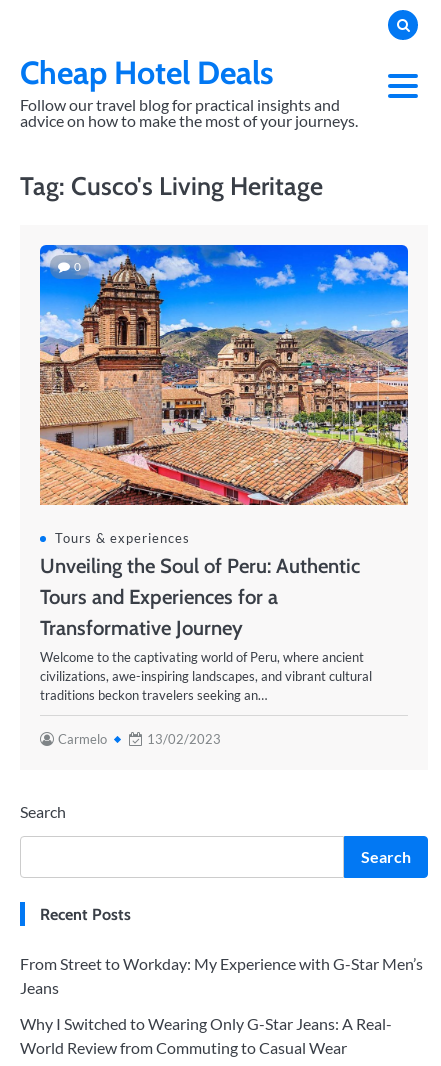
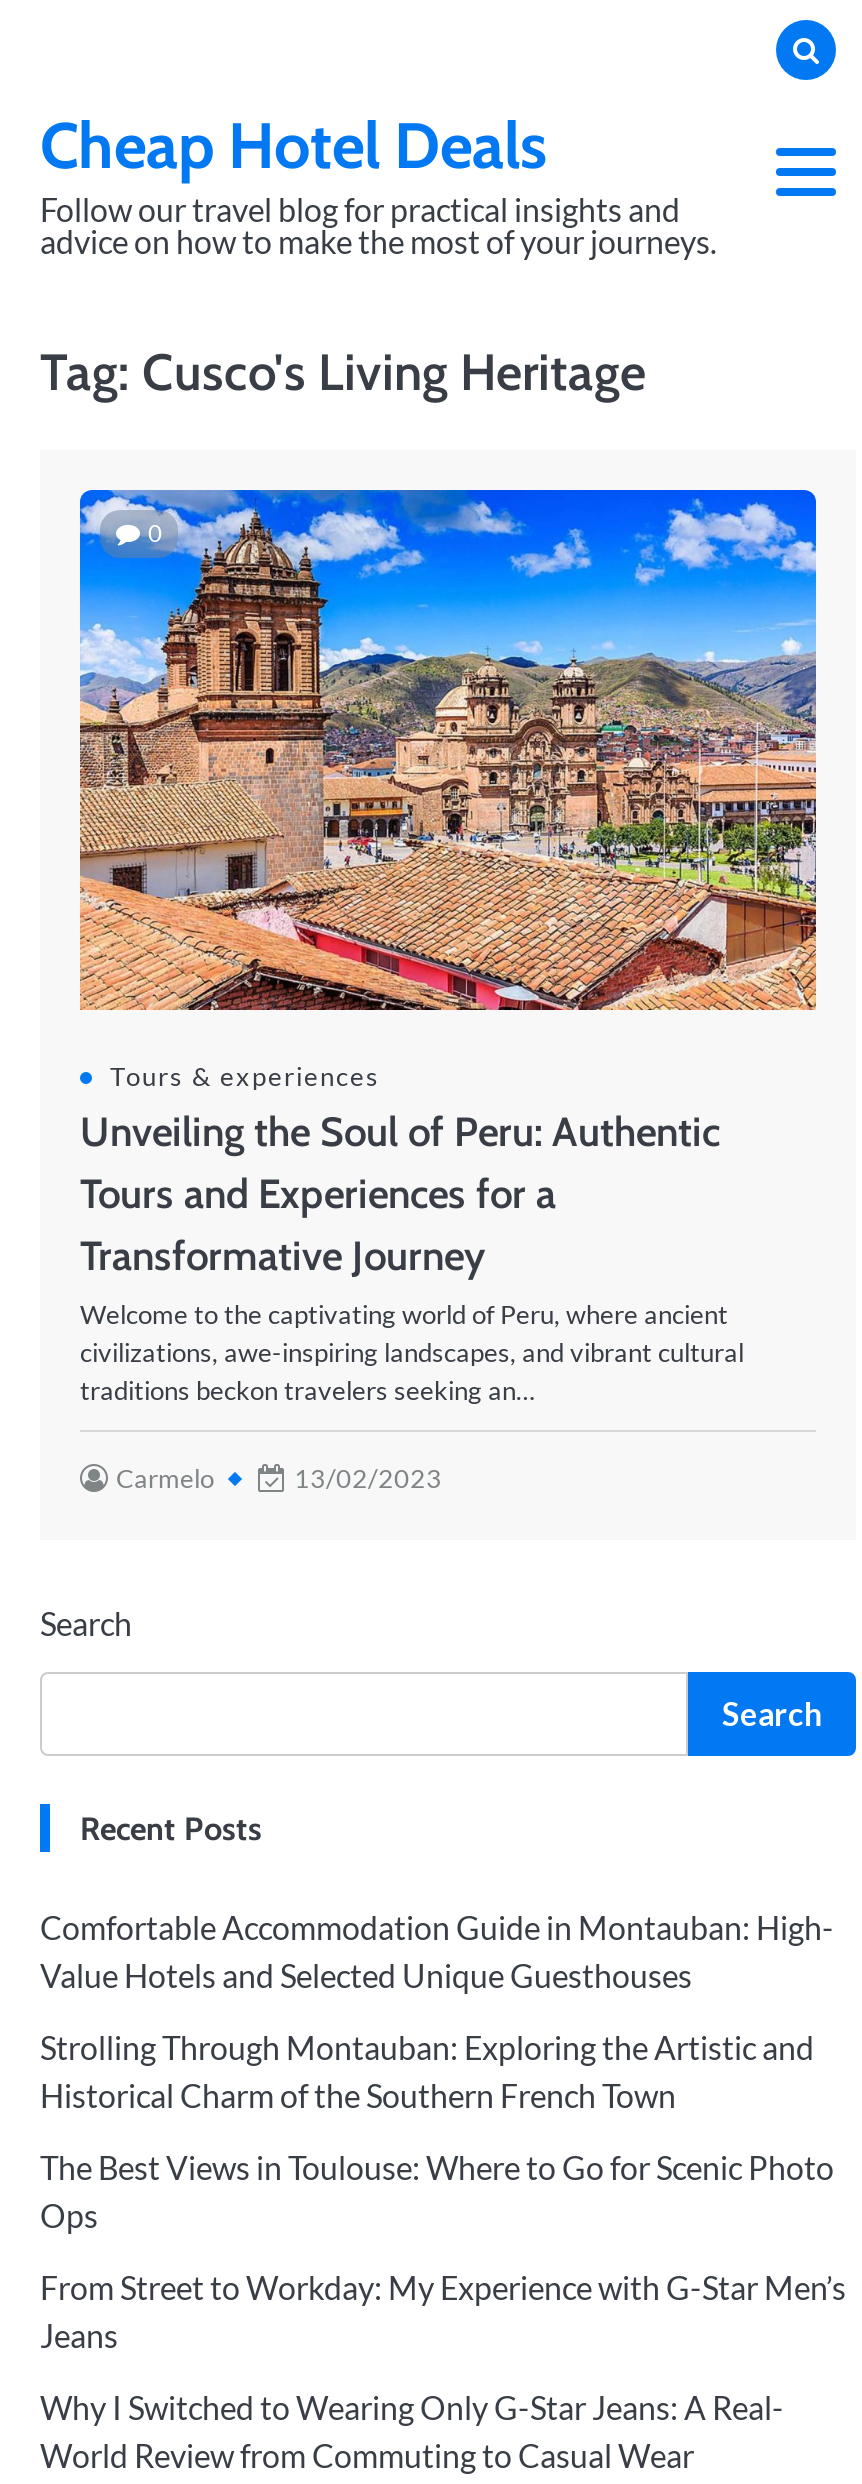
none -> [40,1908,834,2234] Comfortable Accommodation Guide in Montauban: High- | Value Hotels and Selected Unique Guesthouses | Strolling Through Montauban: Exploring the Artistic and | Historical Charm of the Southern French Town | The Best Views in Toulouse: Where to Go for Scenic Photo | Ops

